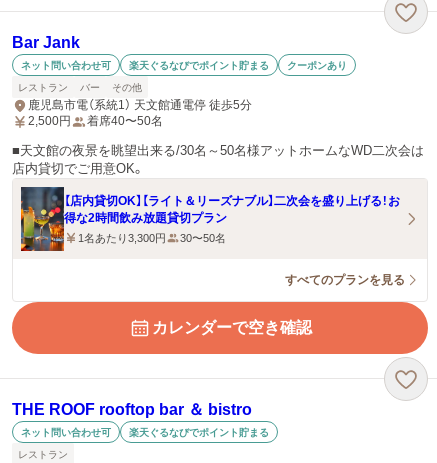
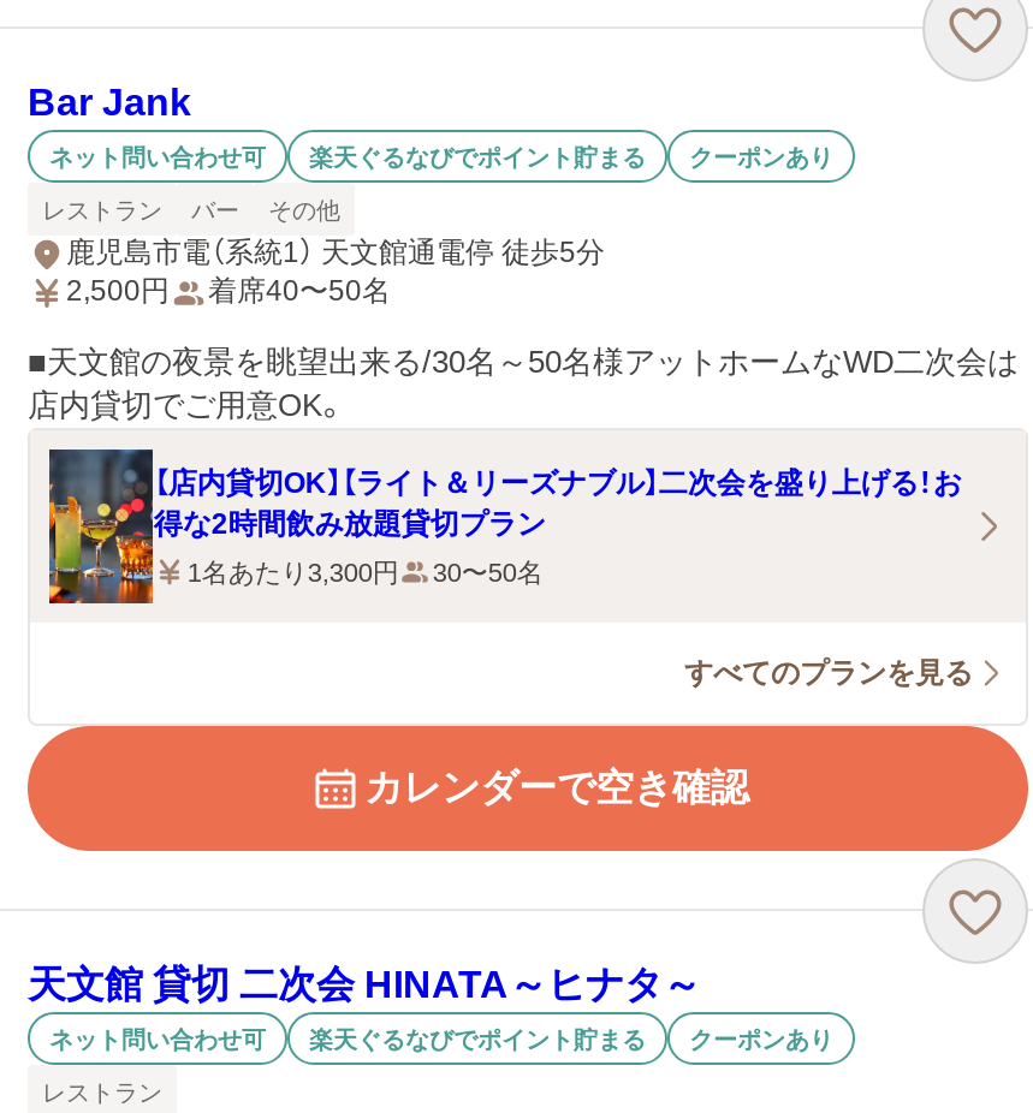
[12,401,252,418] THE ROOF rooftop bar ＆ bistro -> [28,964,701,1005] 天文館 貸切 二次会 HINATA～ヒナタ～
none -> [689,1025,833,1052] クーポンあり

